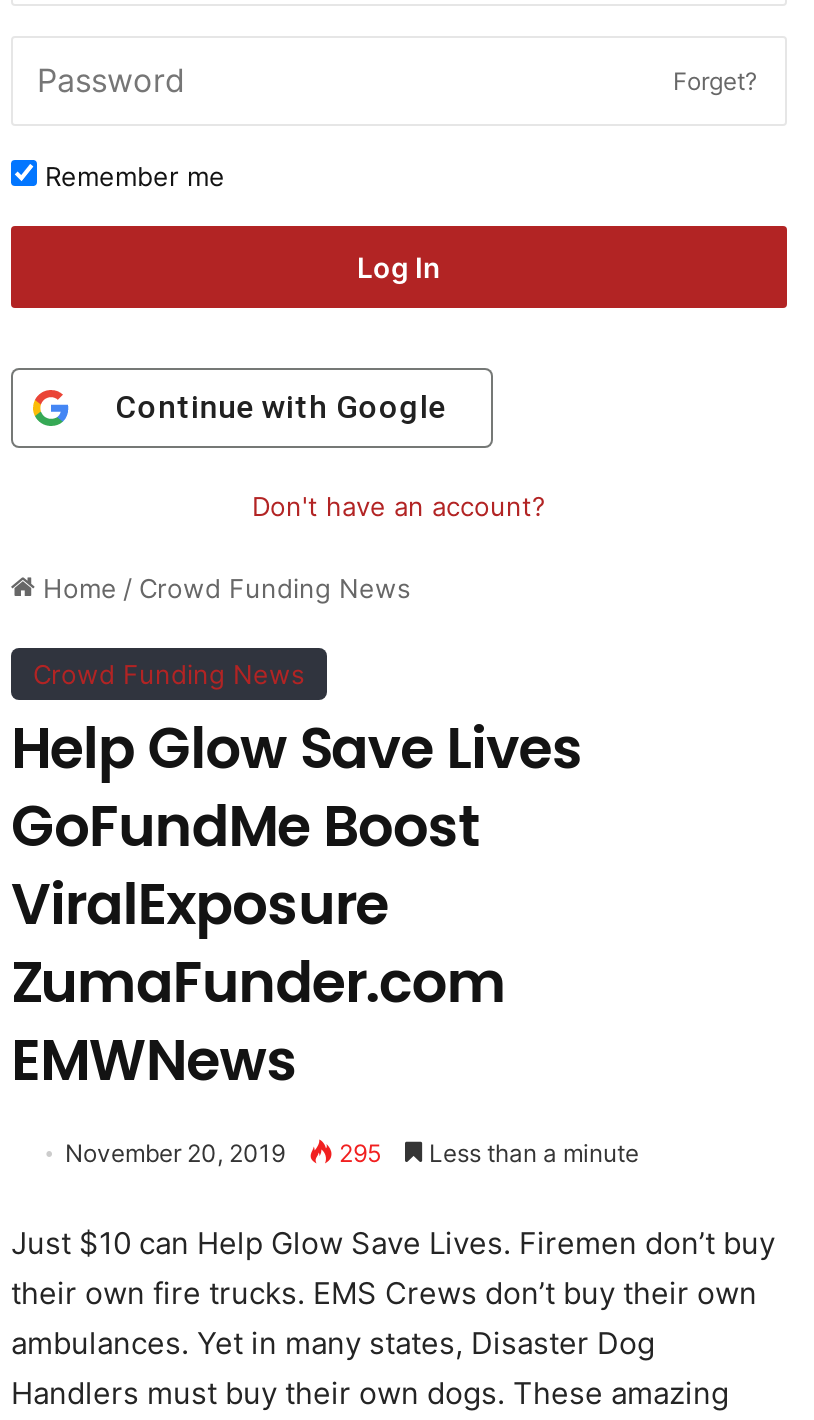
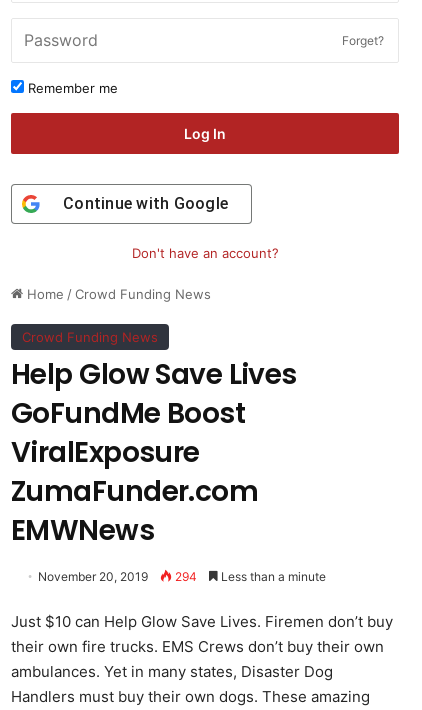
[65,1138,639,1168] November 20, 2019 295 Less than a minute -> [38,569,326,584] November 20, 2019 294 Less than a minute

